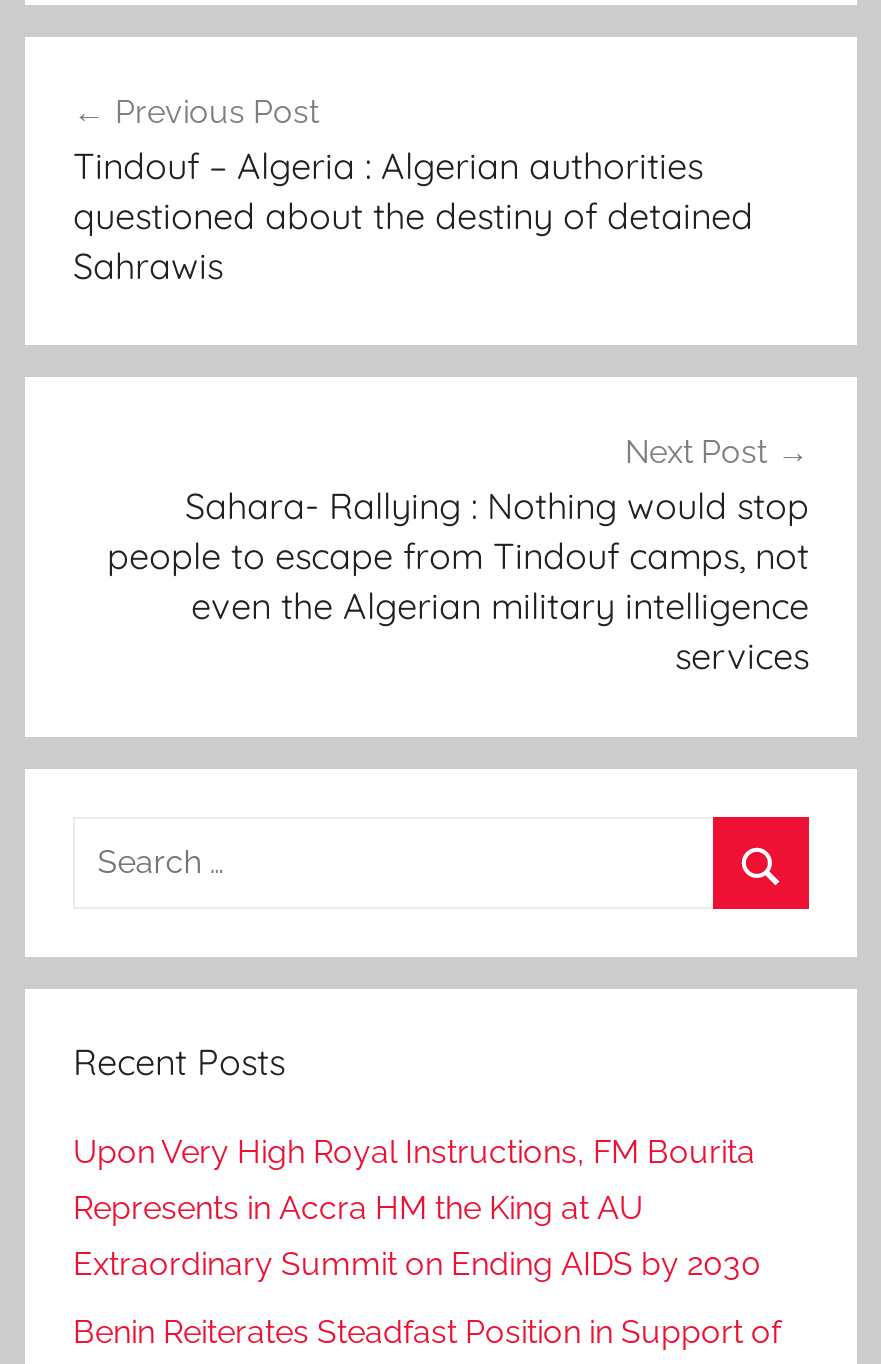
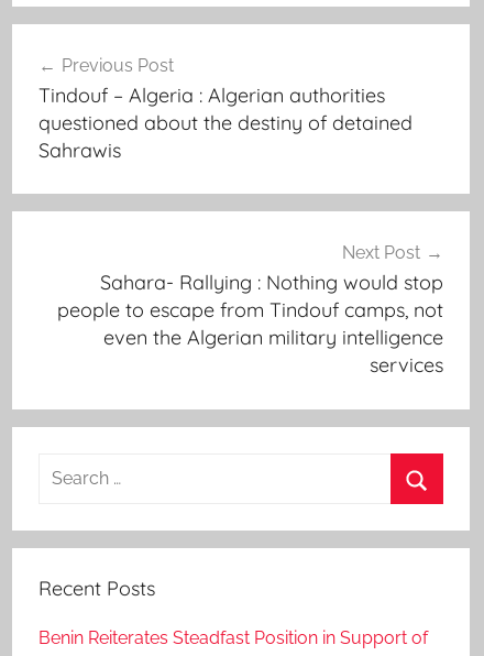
[73,1133,761,1283] Upon Very High Royal Instructions, FM Bourita | Represents in Accra HM the King at AU | Extraordinary Summit on Ending AIDS by 2030 -> none

